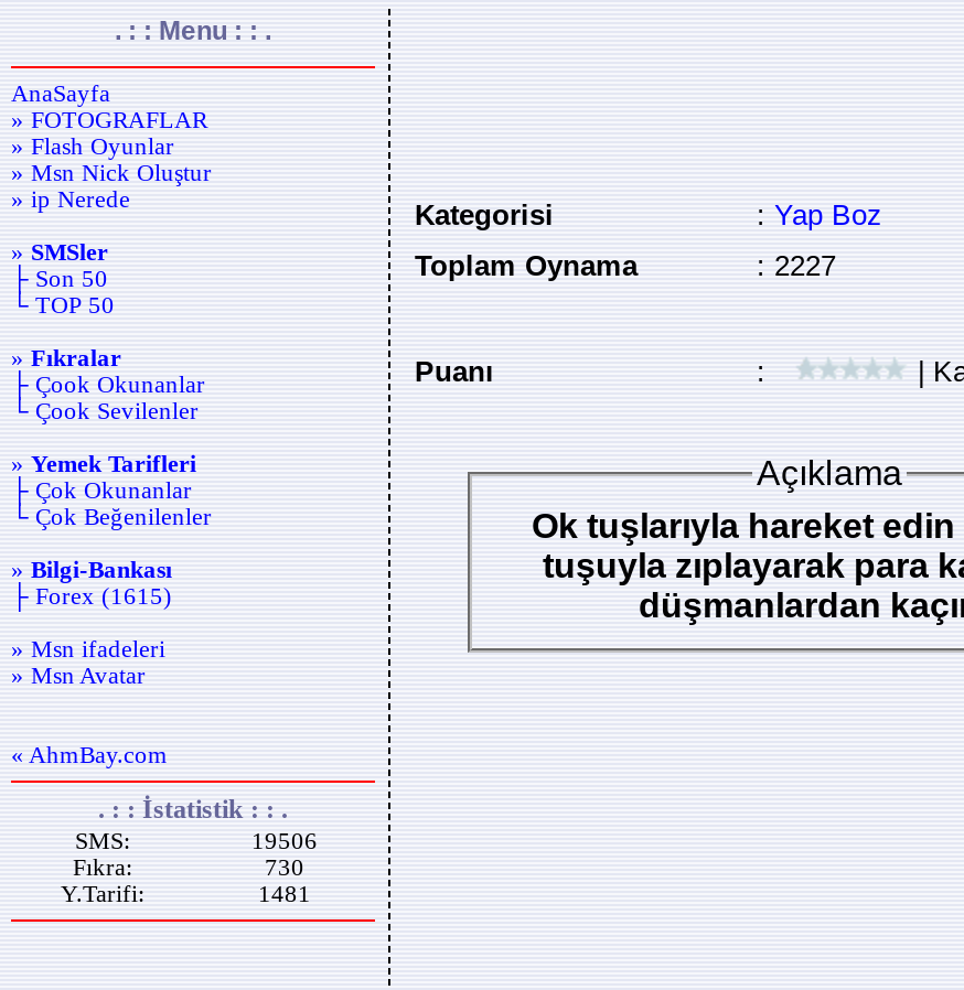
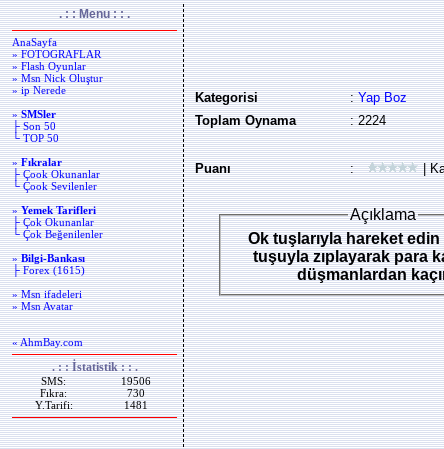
[757,249,836,282] : 2227 -> [350,113,386,128] : 2224

